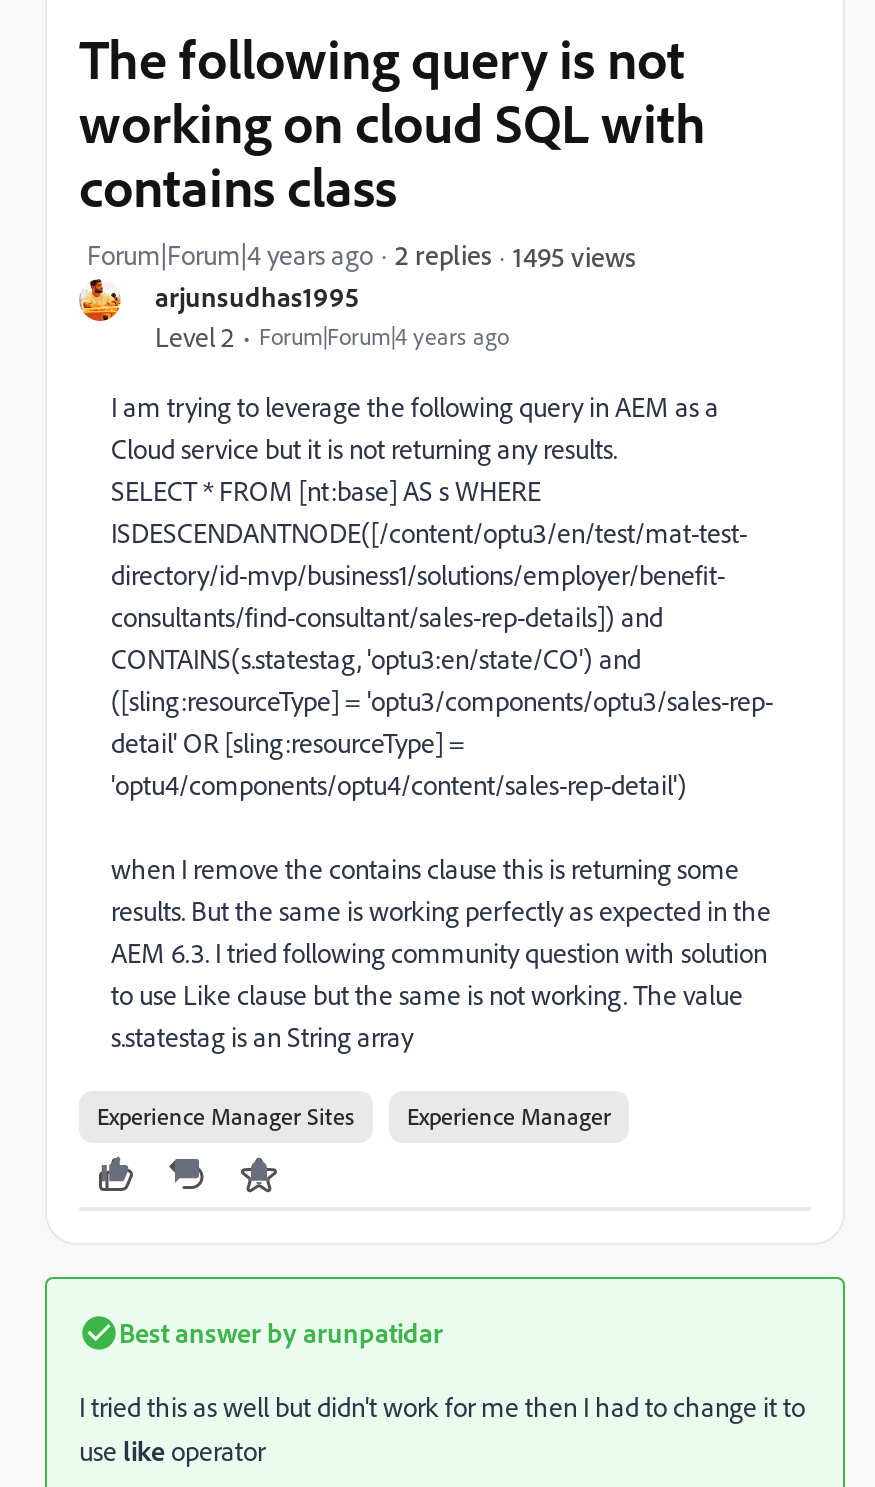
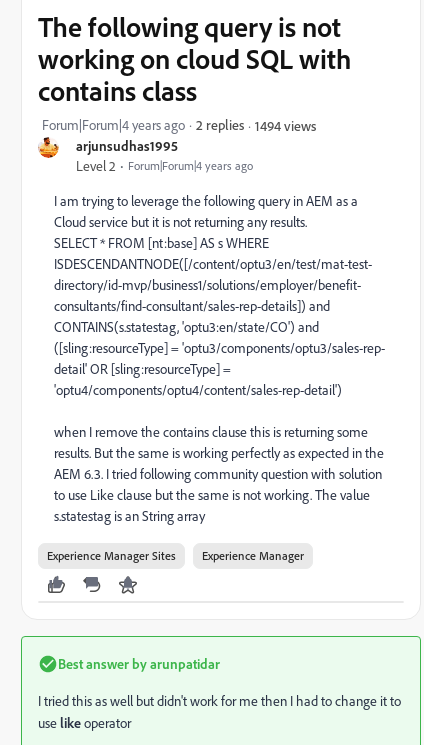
[513,238,635,272] 1495 views -> [255,116,316,133] 1494 views

